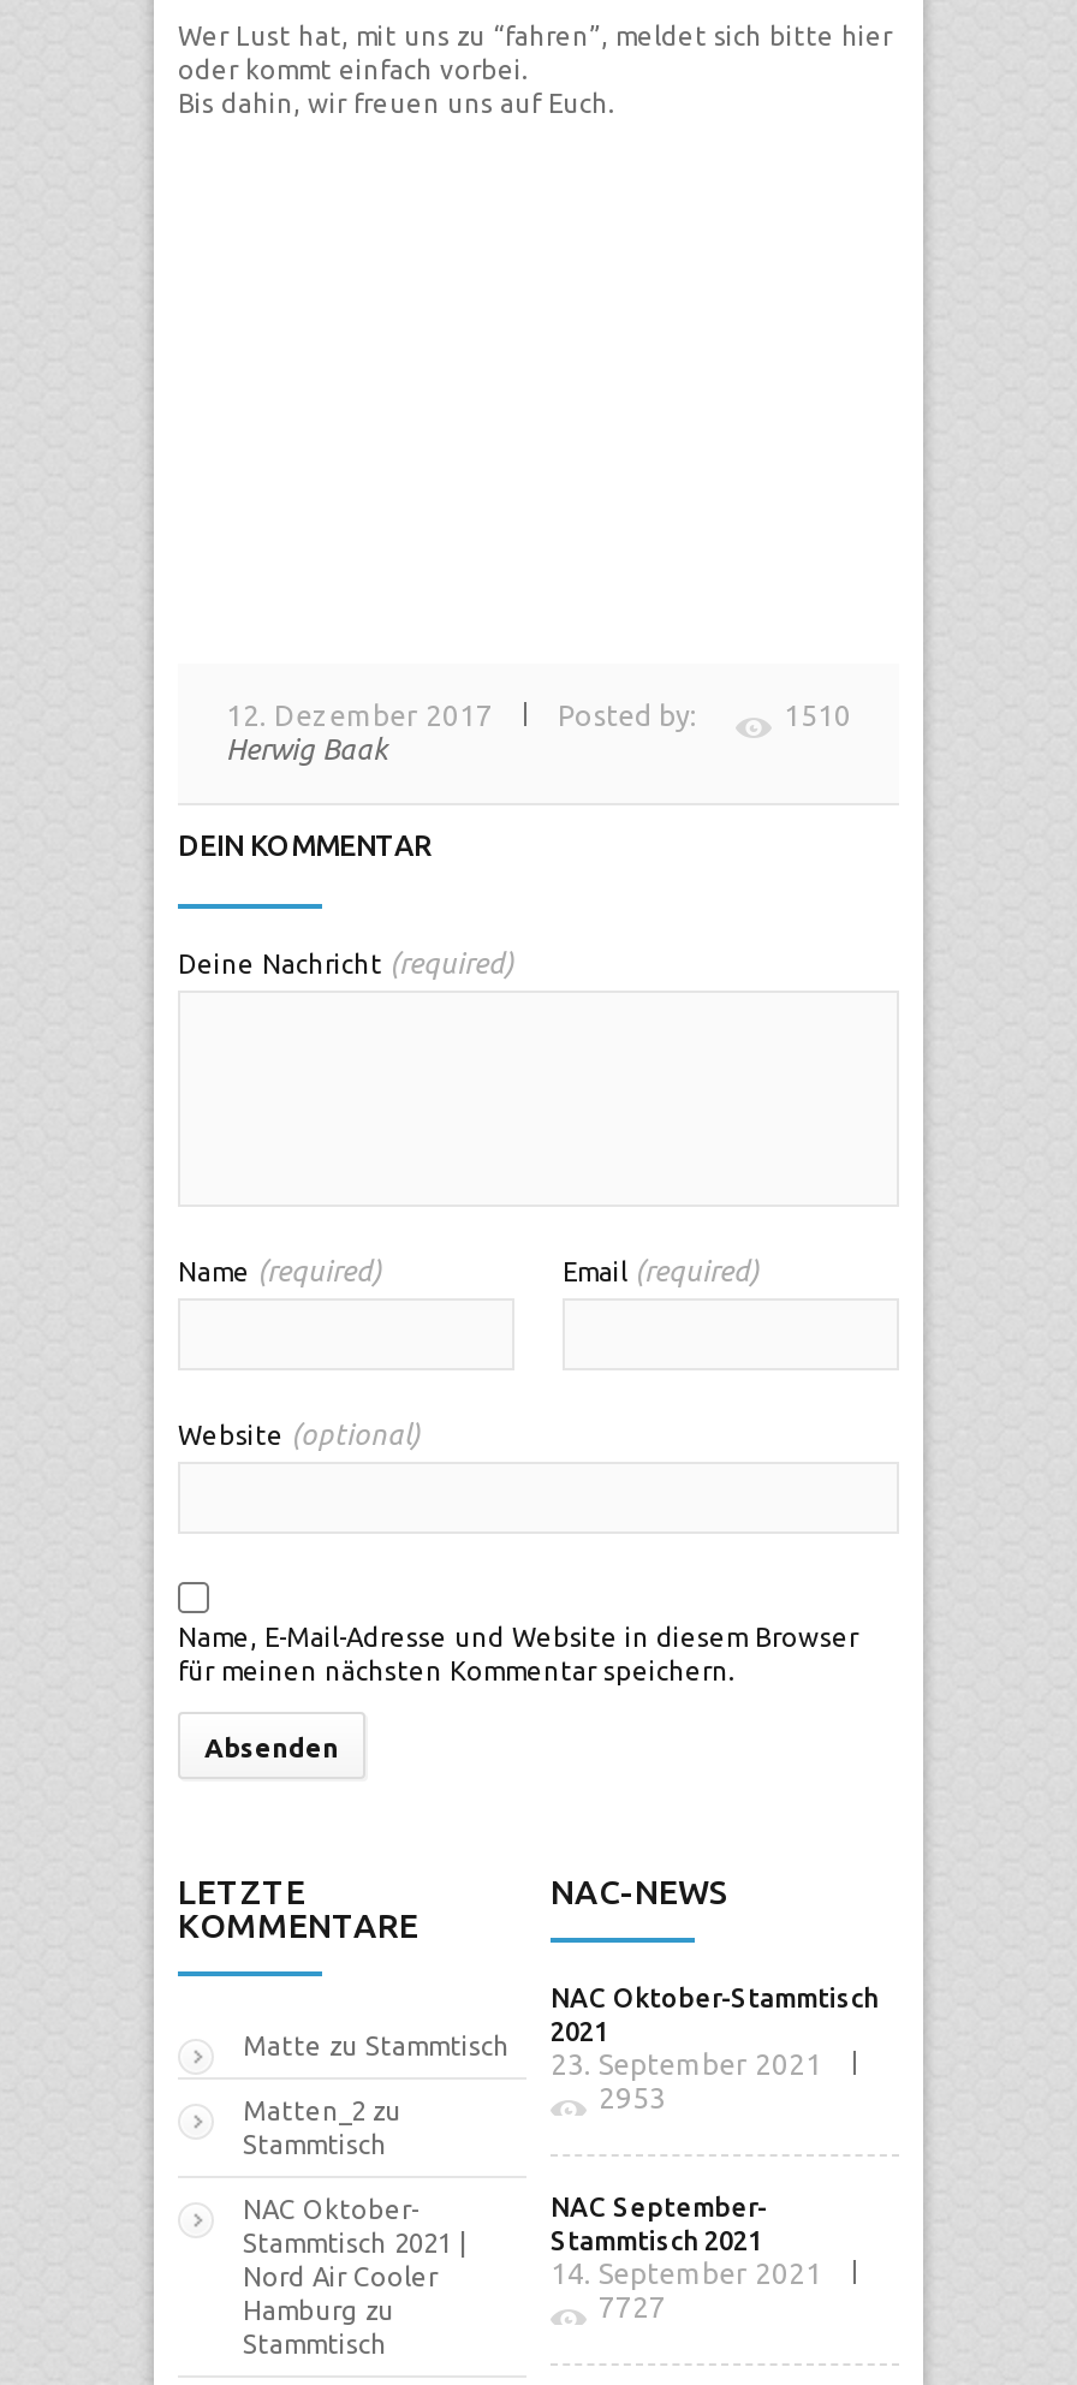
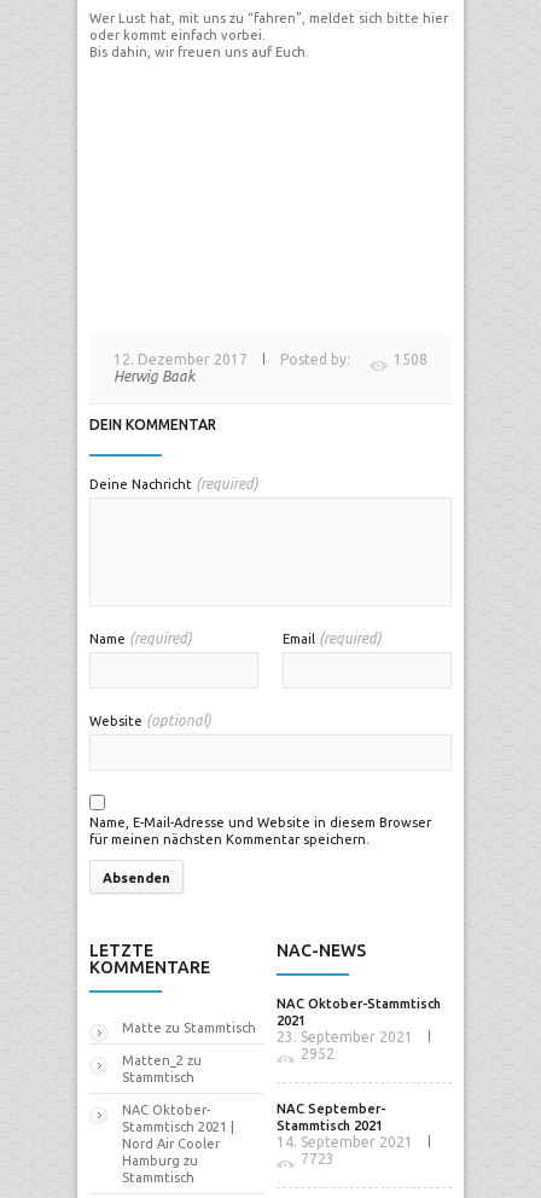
[784,700,851,731] 1510 -> [394,352,427,367] 1508
[599,2082,666,2114] 2953 -> [301,1046,335,1062] 2952
[599,2291,666,2323] 7727 -> [301,1151,335,1167] 7723

